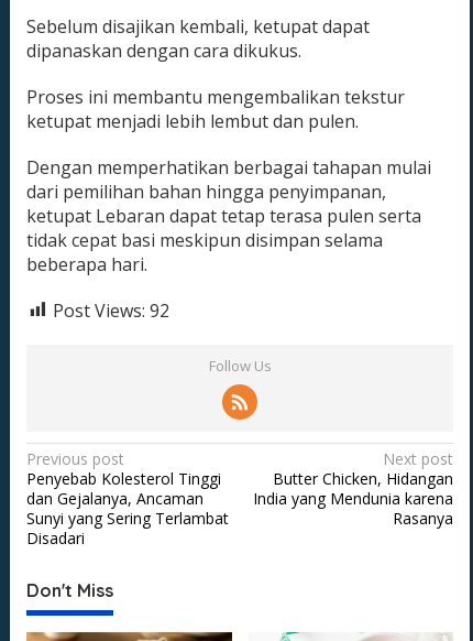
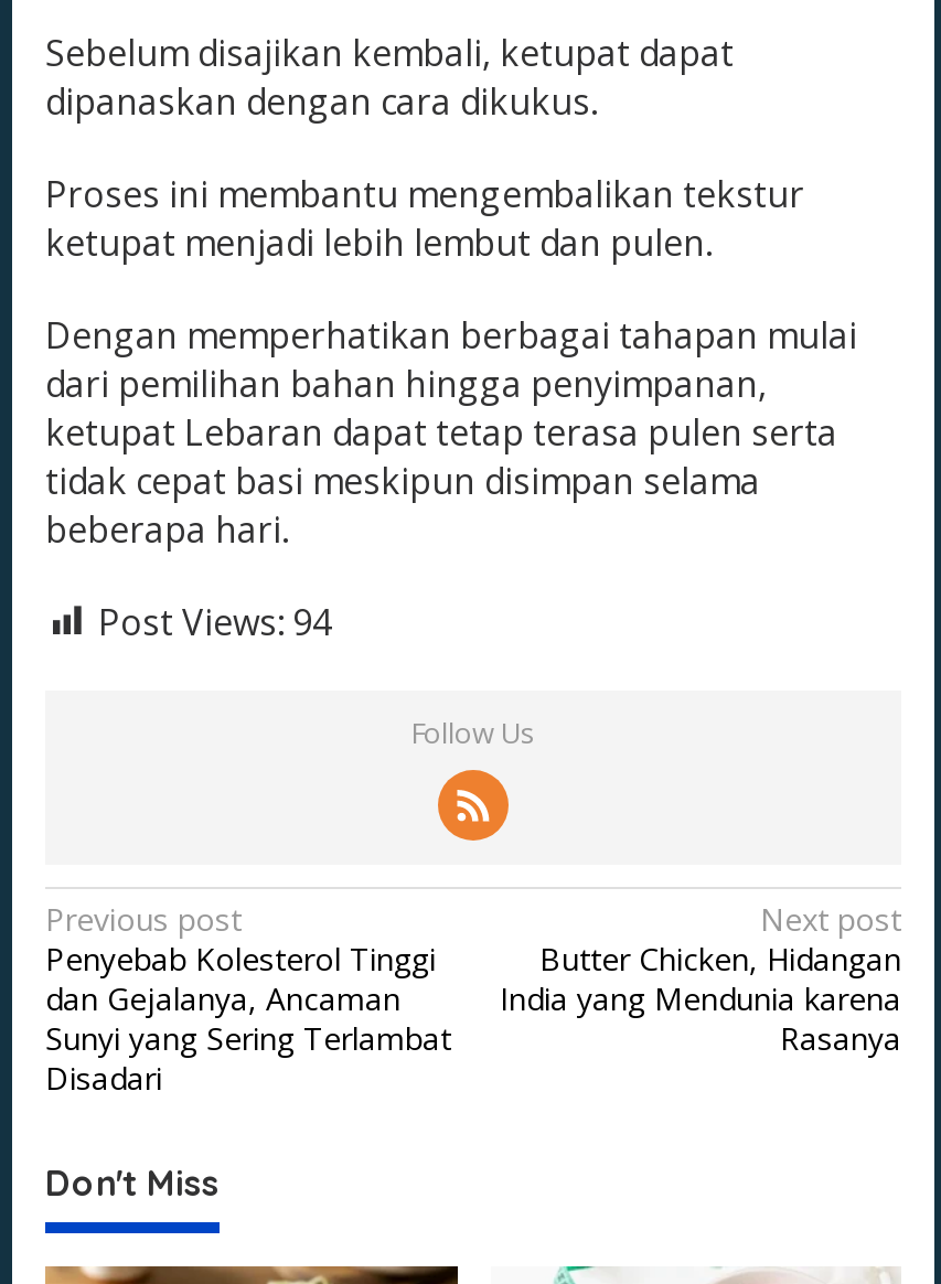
[53,298,169,322] Post Views: 92 -> [98,597,332,645] Post Views: 94

